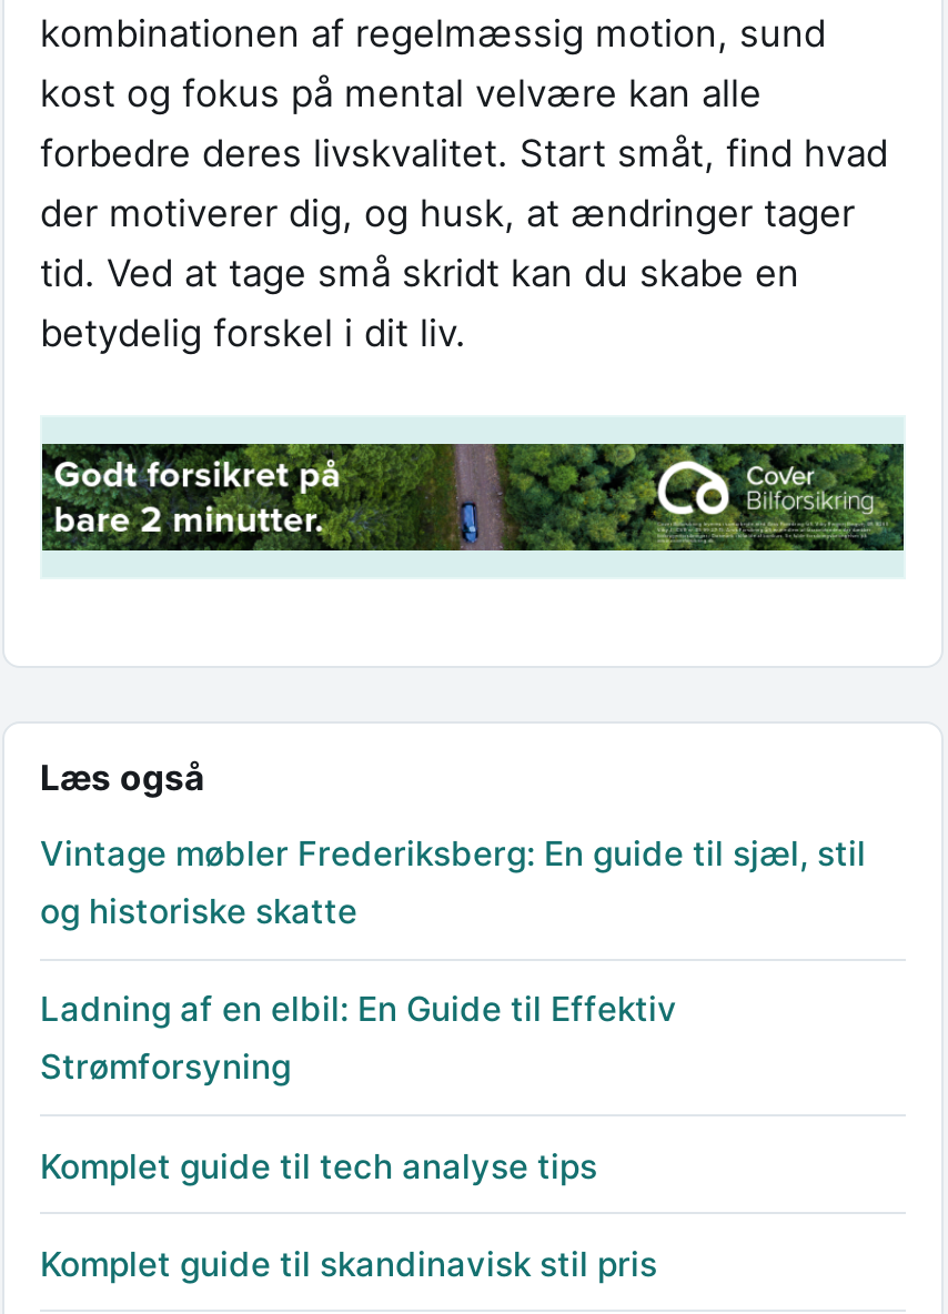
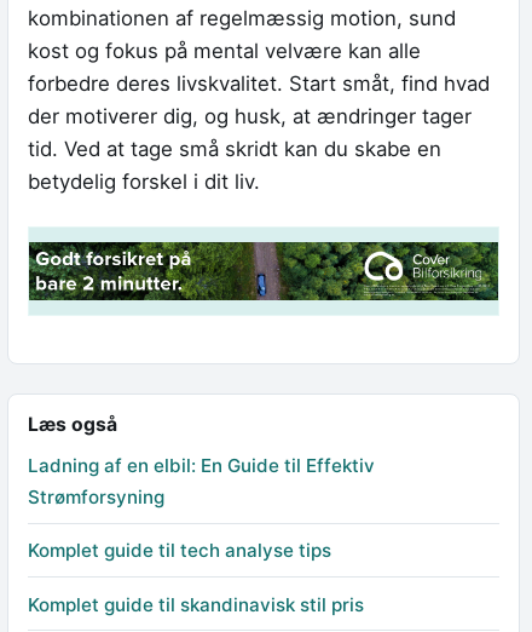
[40,833,866,932] Vintage møbler Frederiksberg: En guide til sjæl, stil | og historiske skatte -> none

